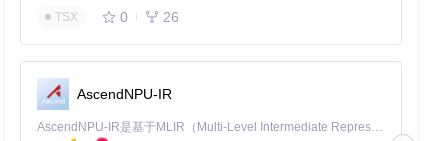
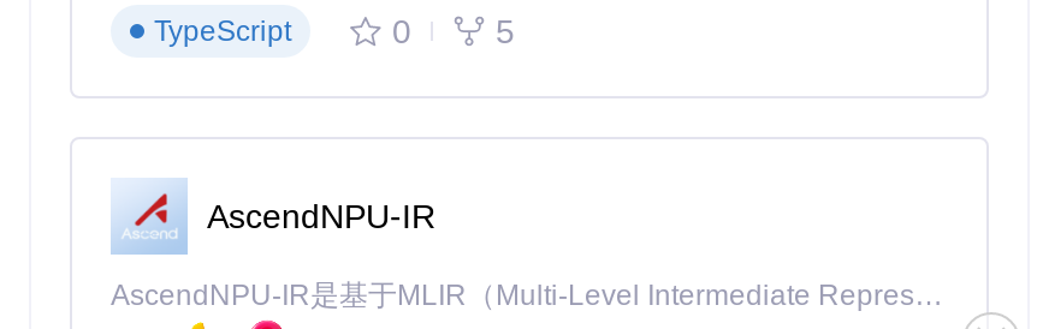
[55,10,78,24] TSX -> [154,14,291,48] TypeScript
[163,8,179,24] 26 -> [496,11,515,49] 5

